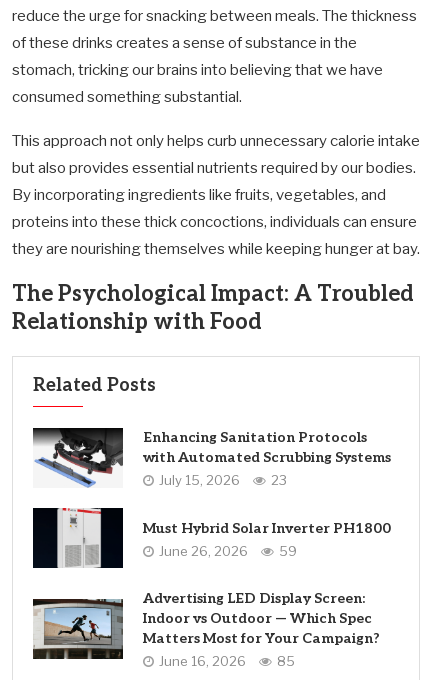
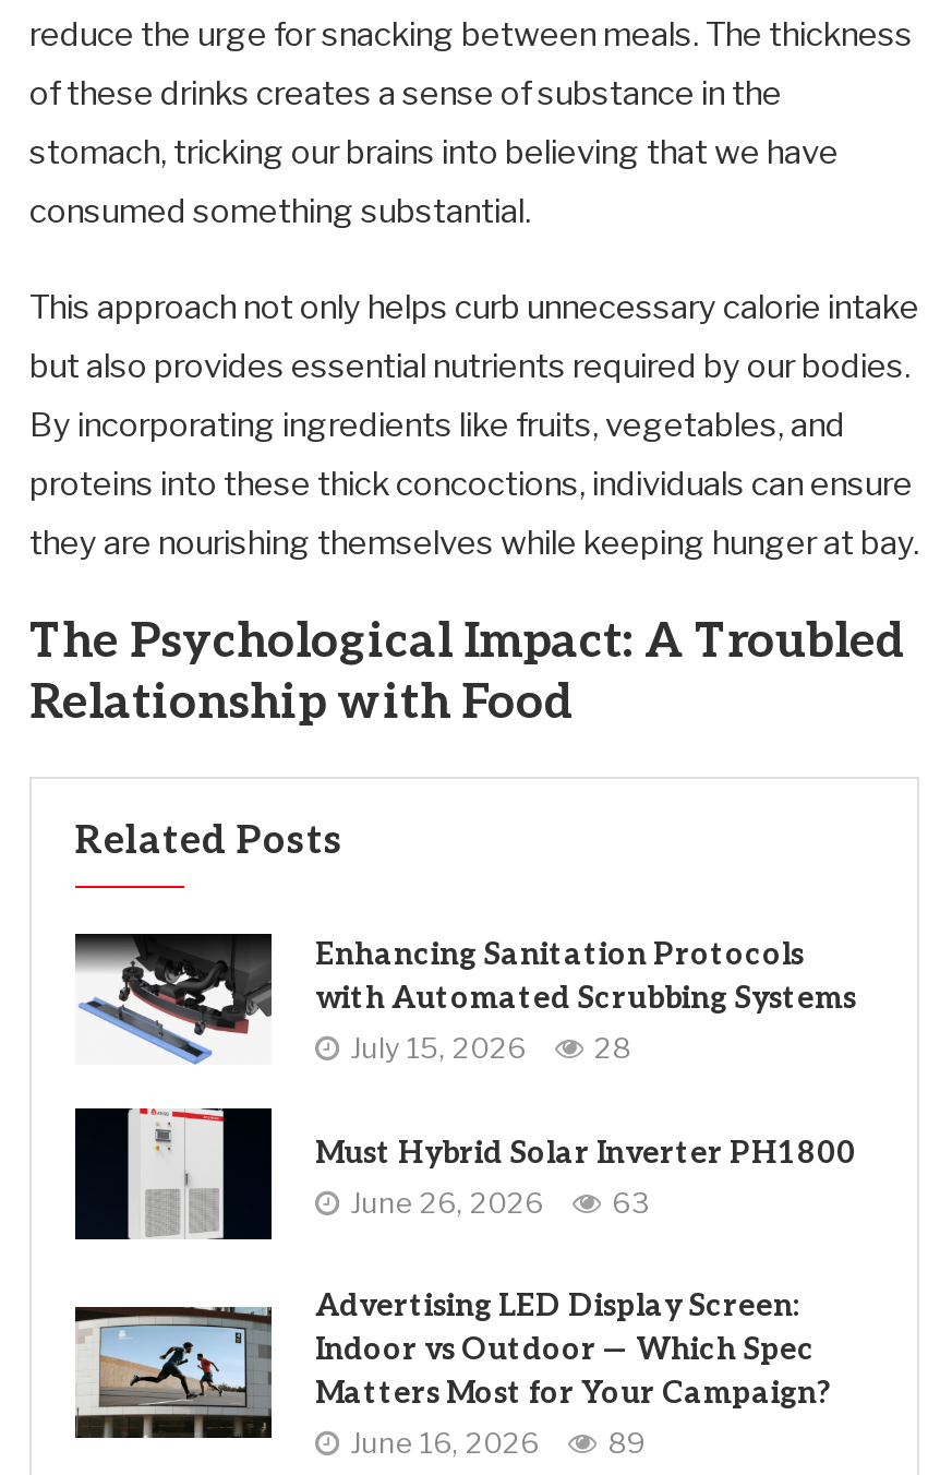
[159,472,287,488] July 15, 2026 23 -> [350,1030,631,1065] July 15, 2026 28
[159,542,297,558] June 26, 2026 59 -> [350,1184,649,1219] June 26, 2026 63
[159,653,295,669] June 16, 2026 85 -> [350,1425,647,1460] June 16, 2026 89

